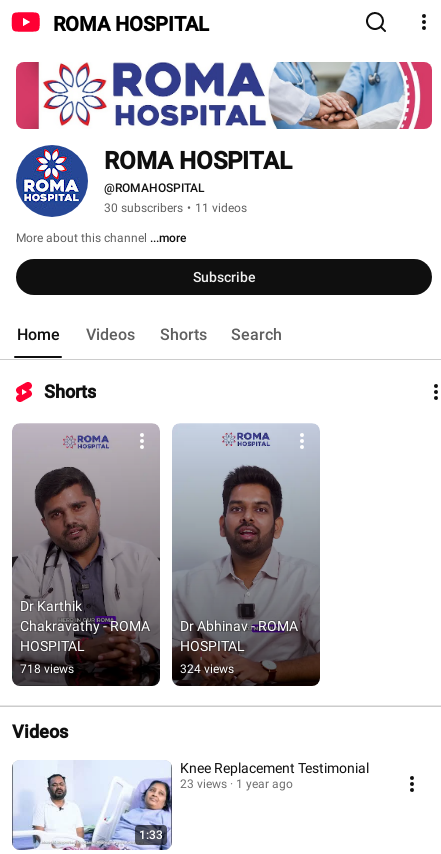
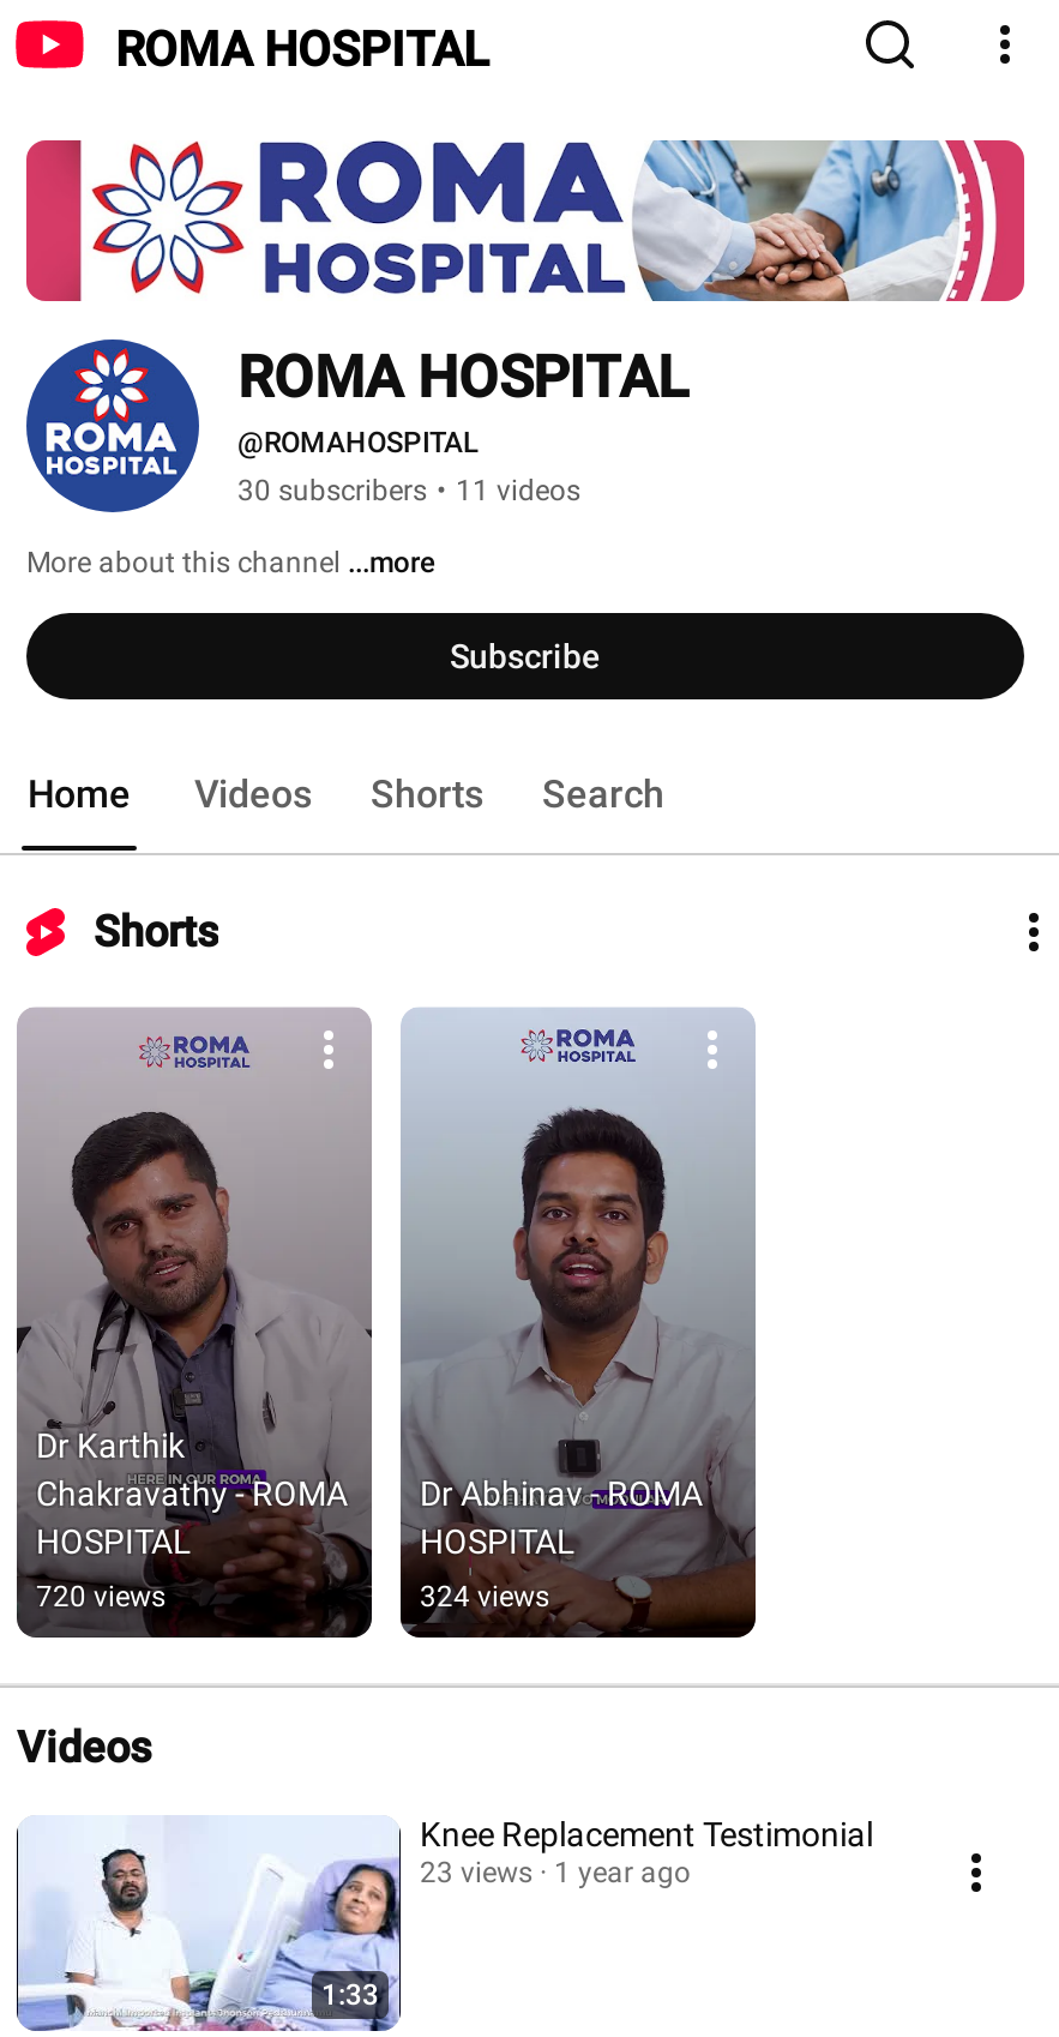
[20,662,74,676] 718 views -> [36,1581,166,1615] 720 views

